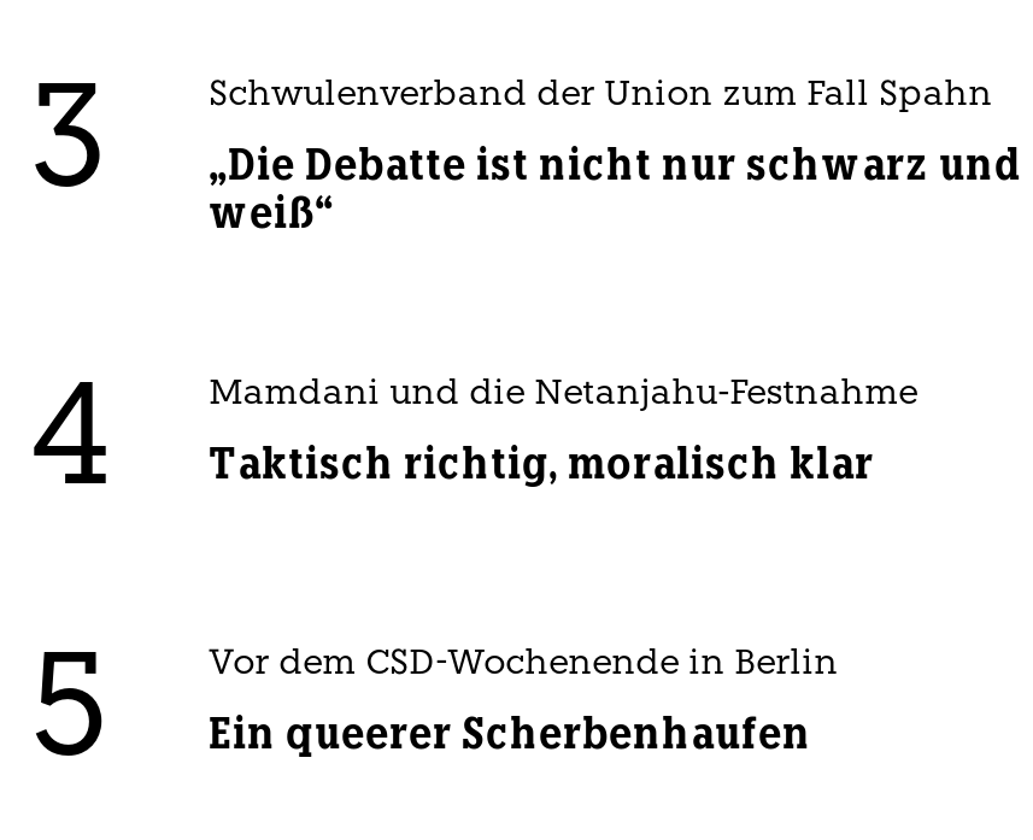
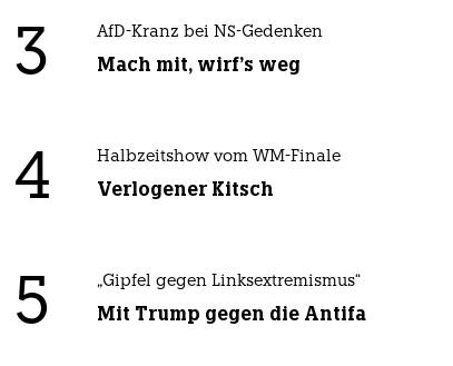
[209,78,992,114] Schwulenverband der Union zum Fall Spahn -> [96,24,322,41] AfD-Kranz bei NS-Gedenken
[209,138,1021,239] „Die Debatte ist nicht nur schwarz und | weiß“ -> [96,52,300,76] Mach mit, wirf's weg
[209,376,918,413] Mamdani und die Netanjahu-Festnahme -> [96,149,340,165] Halbzeitshow vom WM-Finale
[209,437,874,490] Taktisch richtig, moralisch klar -> [96,177,273,201] Verlogener Kitsch
[209,646,838,683] Vor dem CSD-Wochenende in Berlin -> [96,273,360,290] „Gipfel gegen Linksextremismus“
[209,707,812,760] Ein queerer Scherbenhaufen -> [96,301,366,326] Mit Trump gegen die Antifa

